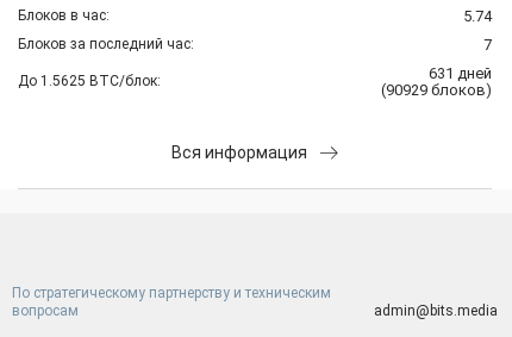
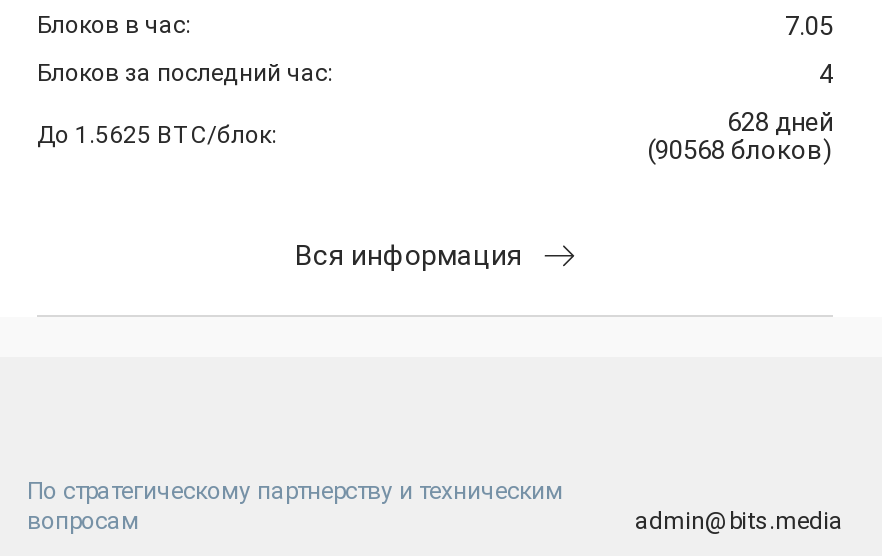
[463,7,492,25] 5.74 -> [785,11,833,41] 7.05
[483,35,492,53] 7 -> [819,59,833,89] 4
[429,64,492,82] 631 дней -> [727,107,833,137] 628 дней
[381,81,492,99] (90929 блоков) -> [647,135,833,165] (90568 блоков)

